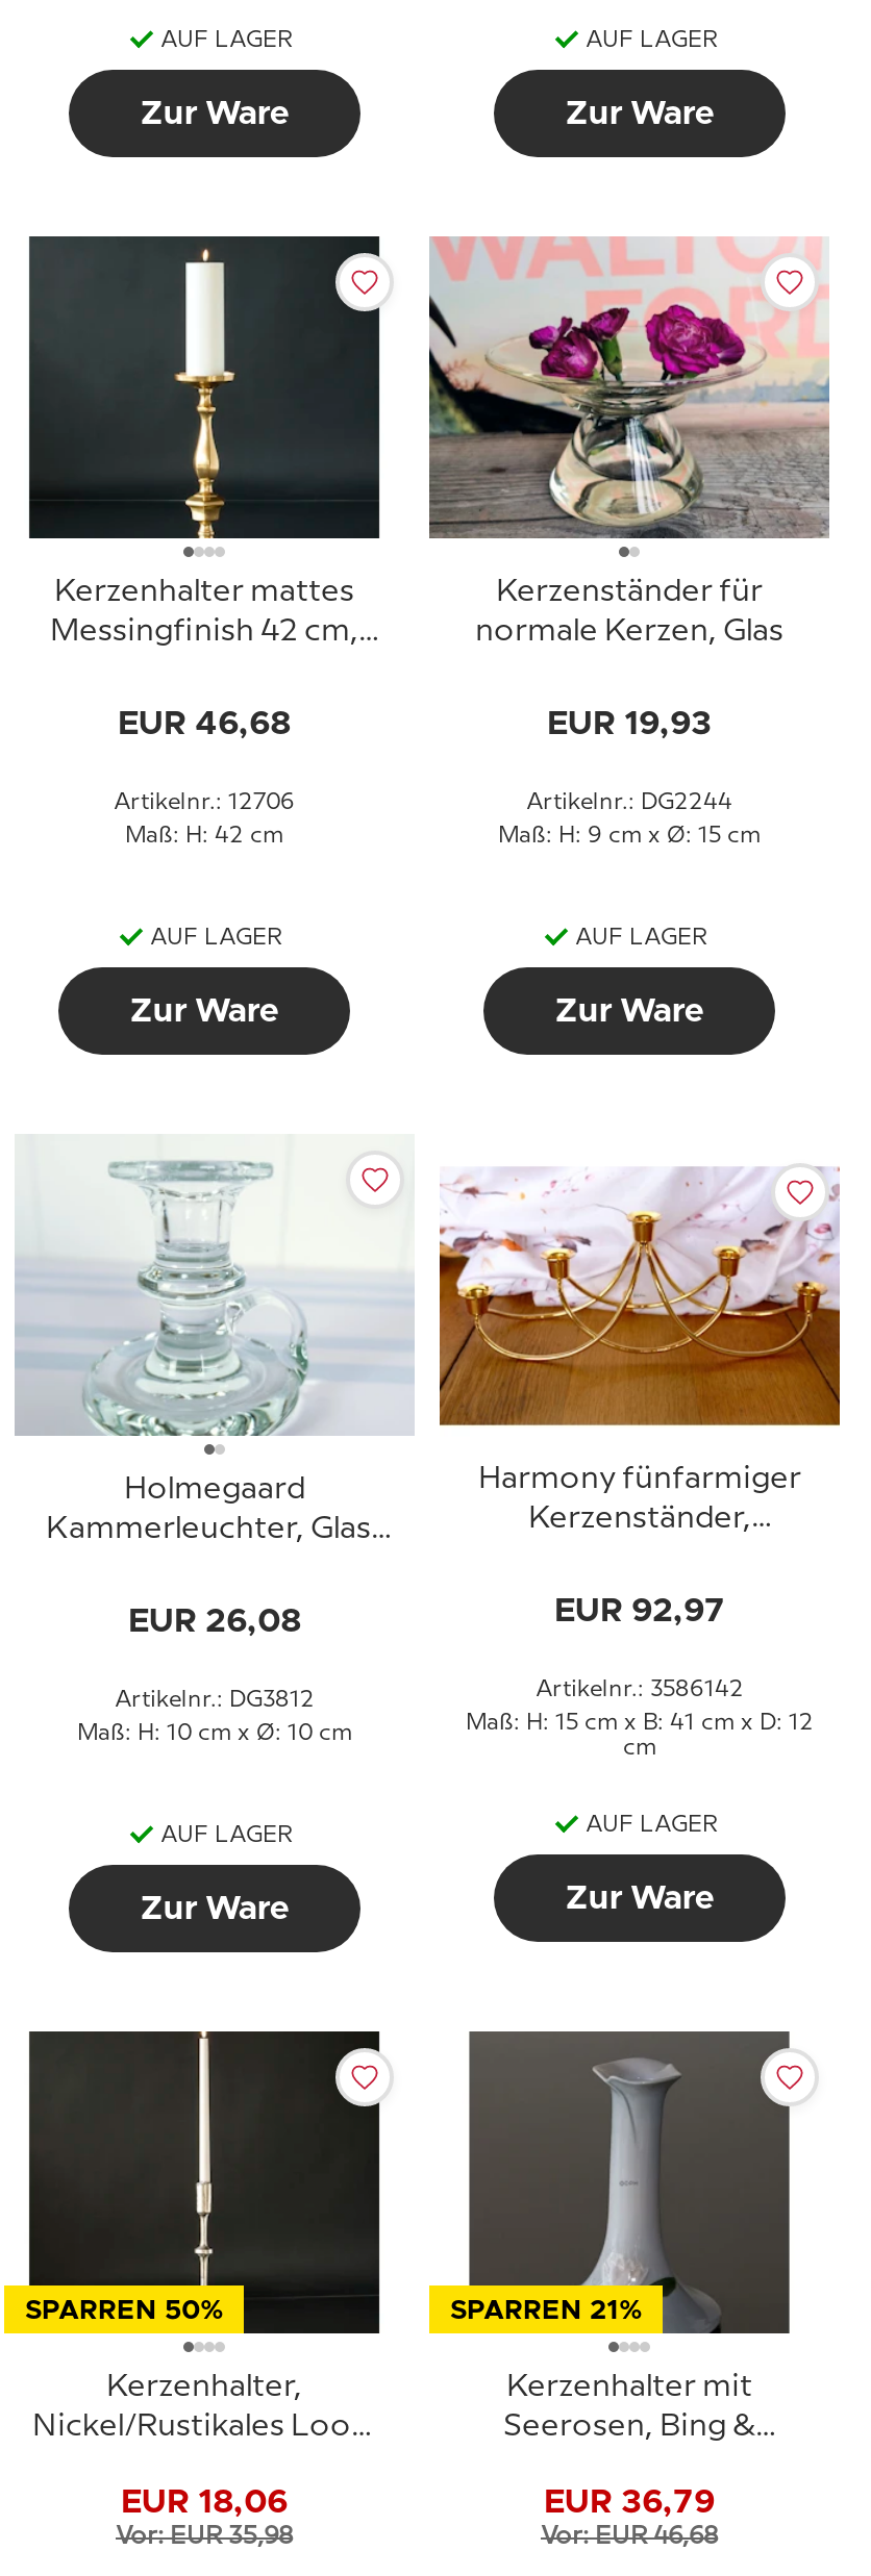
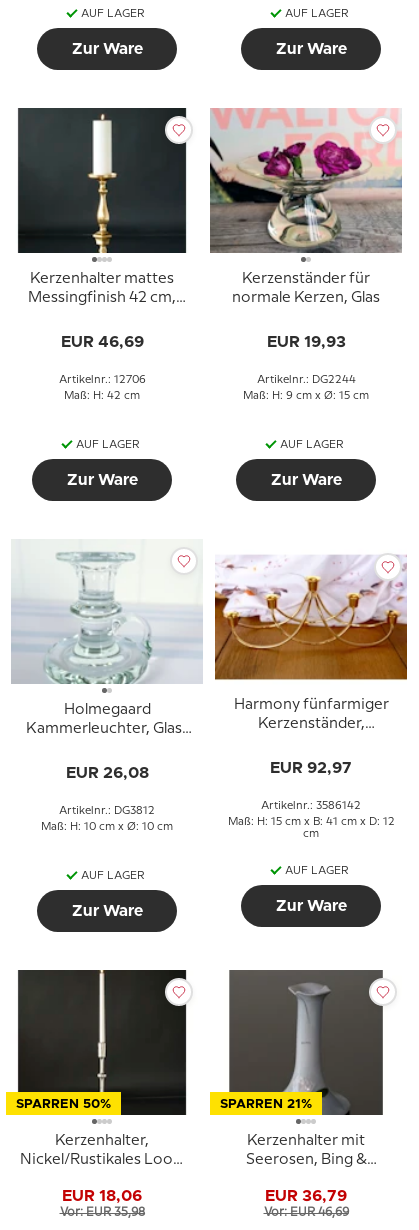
[118,707,291,740] EUR 46,68 -> [60,334,143,350] EUR 46,69
[541,2524,718,2547] Vor: EUR 46,68 -> [263,1206,348,1217] Vor: EUR 46,69

